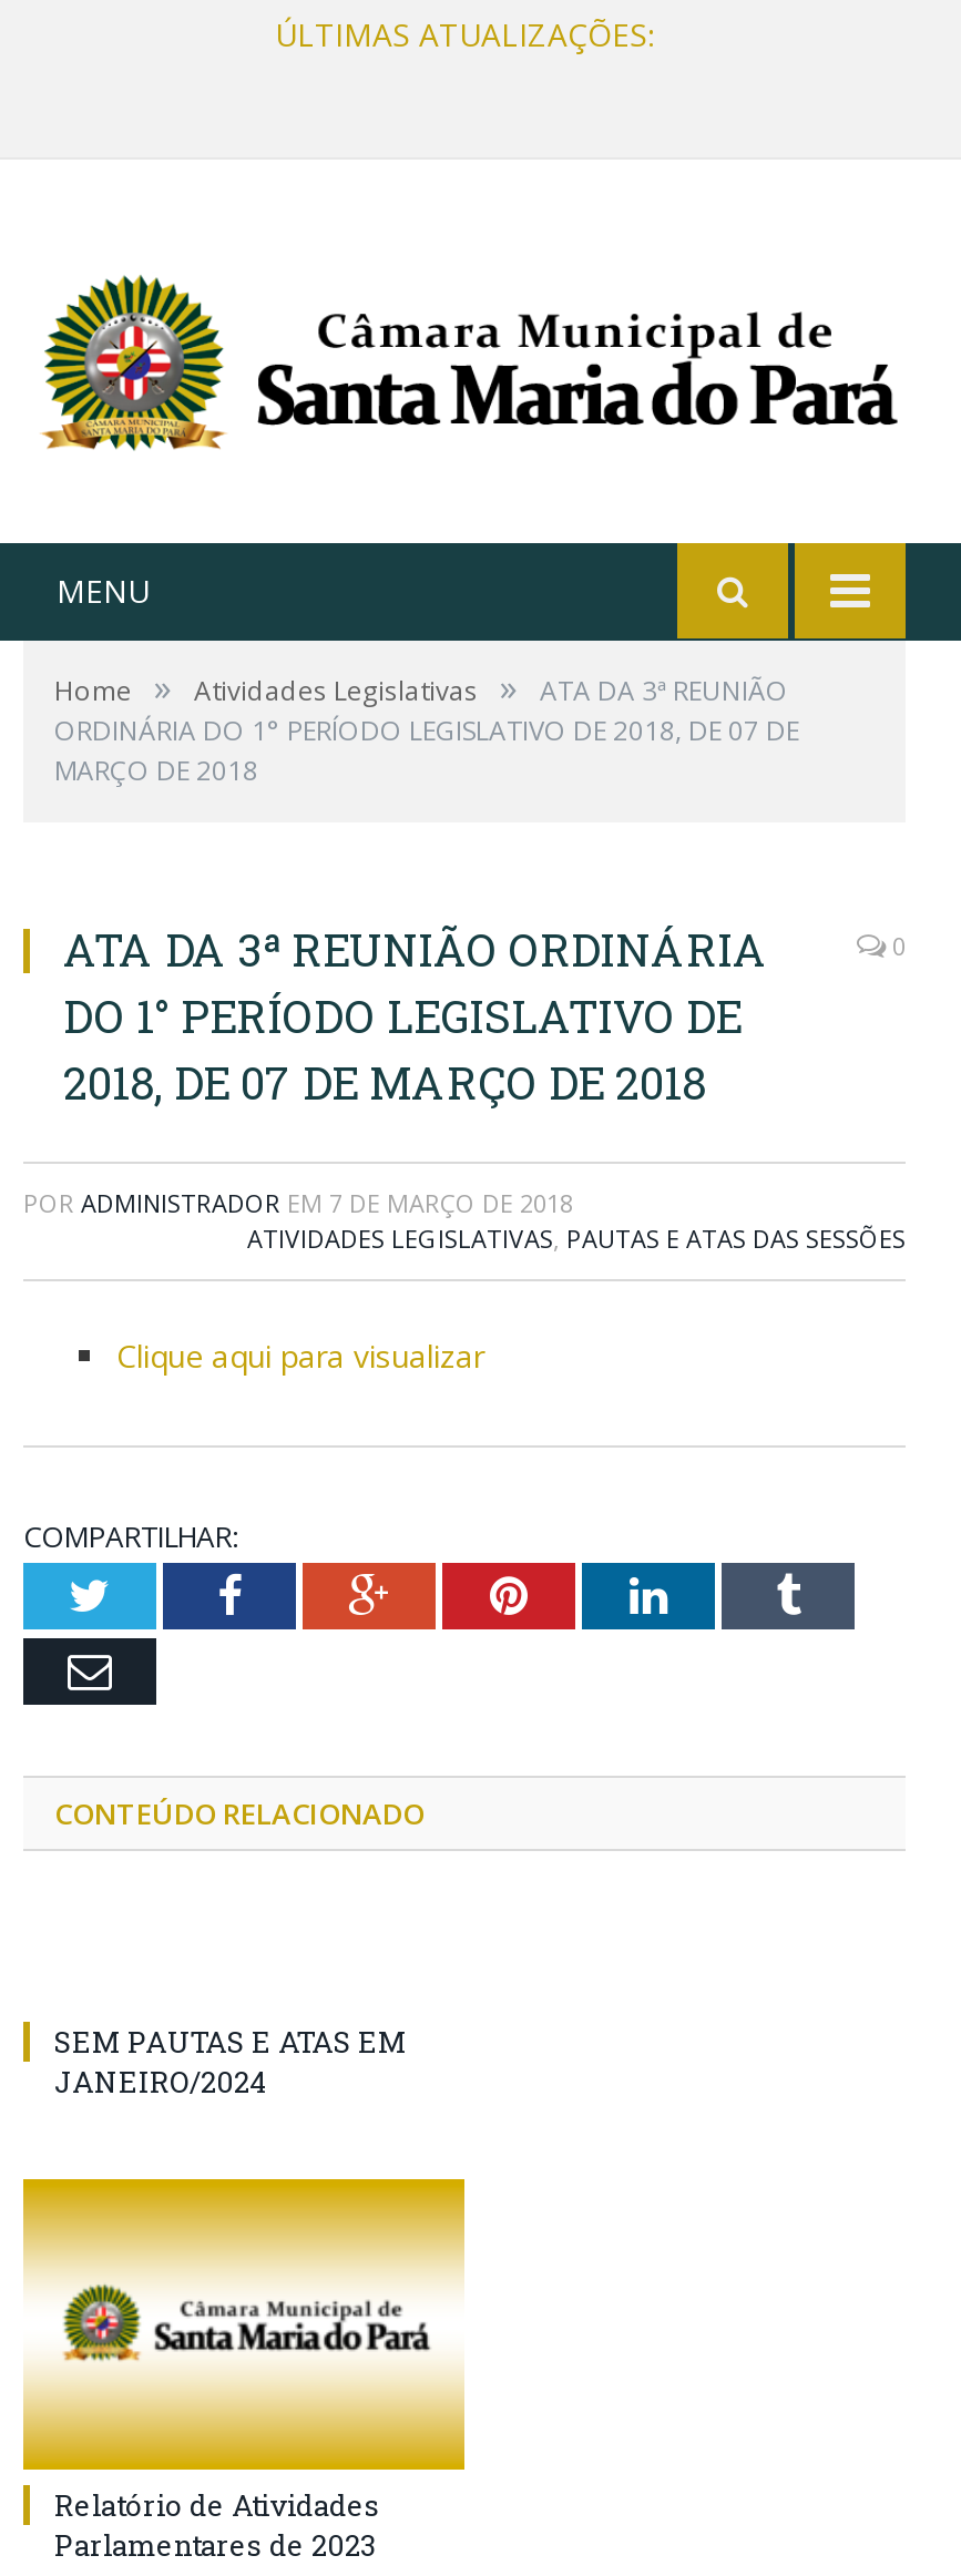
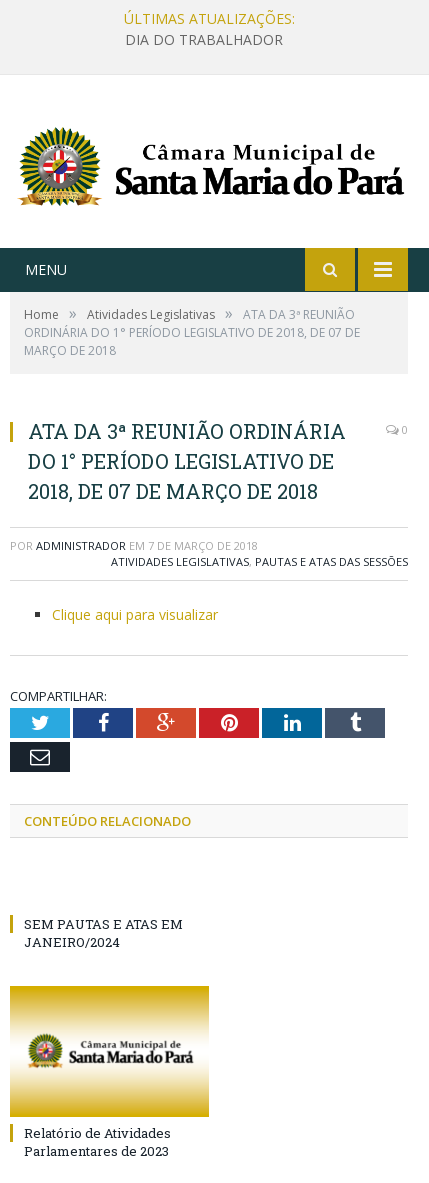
none -> [125,30,283,49] DIA DO TRABALHADOR

